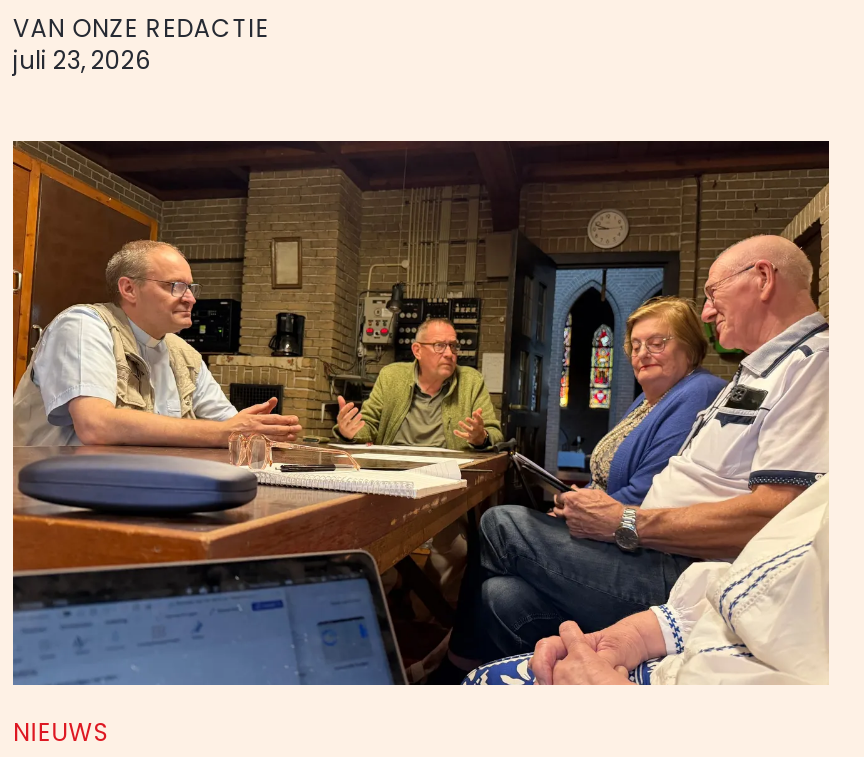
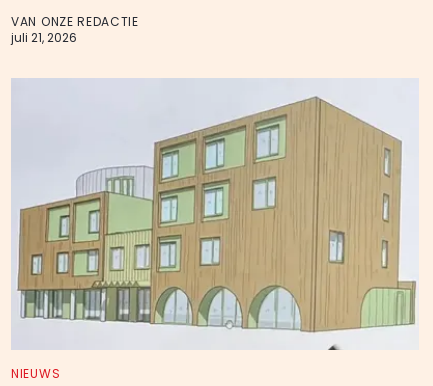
[13,43,151,77] juli 23, 2026 -> [11,29,77,46] juli 21, 2026
[11,139,831,687] [image] -> [11,78,419,351] [image]

